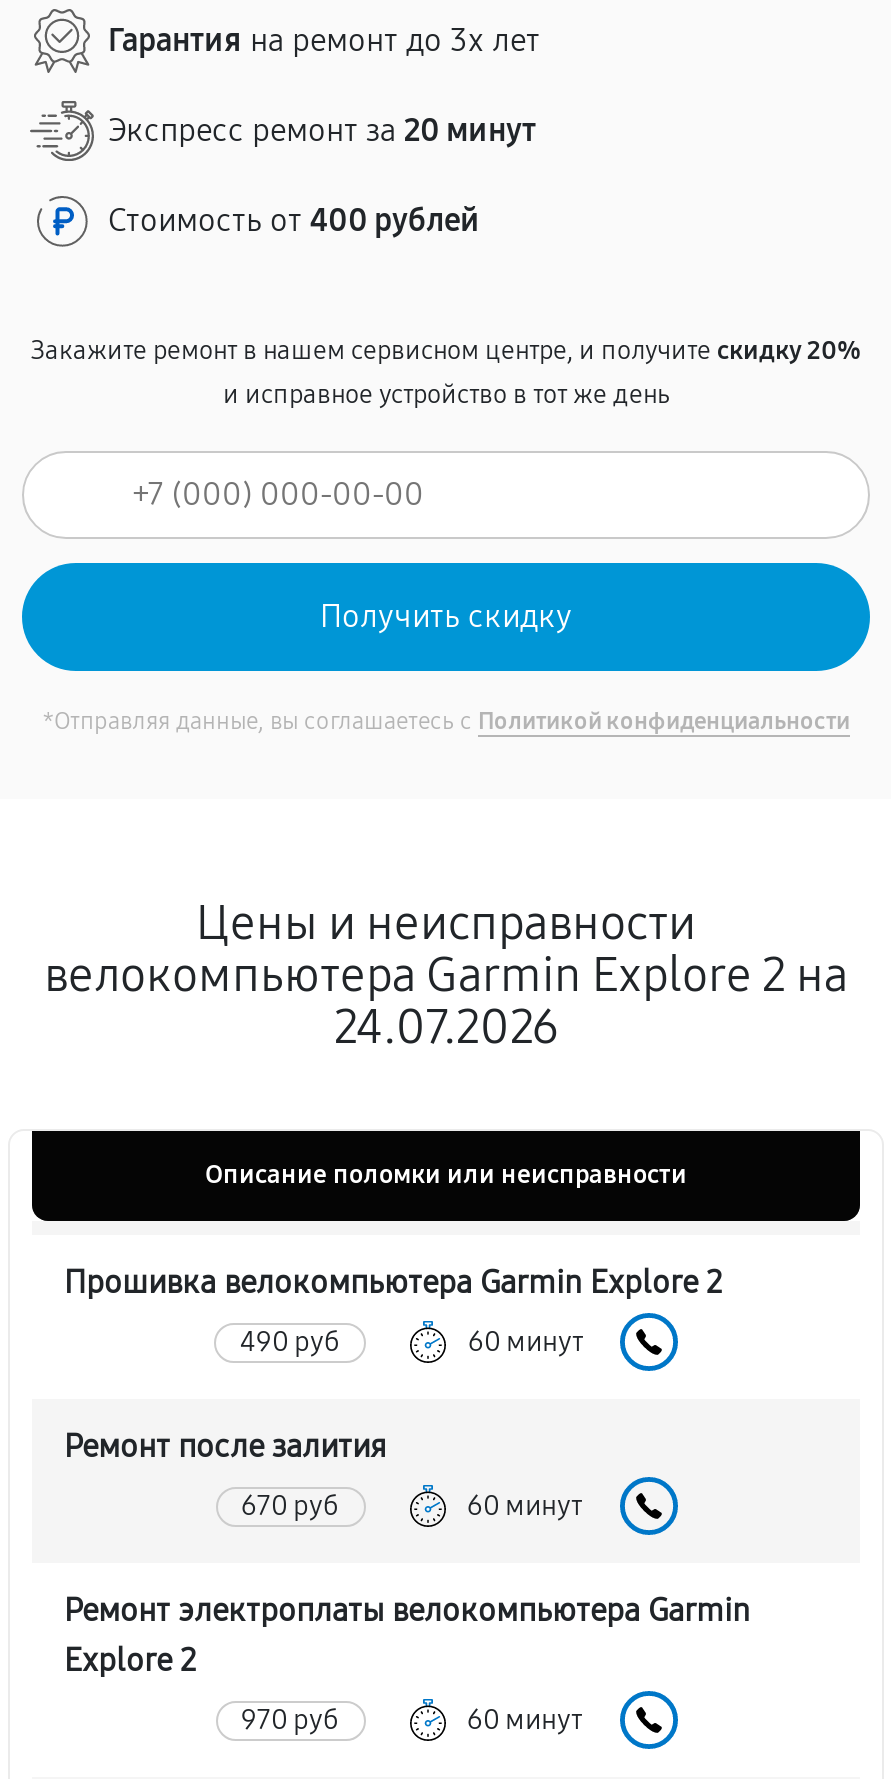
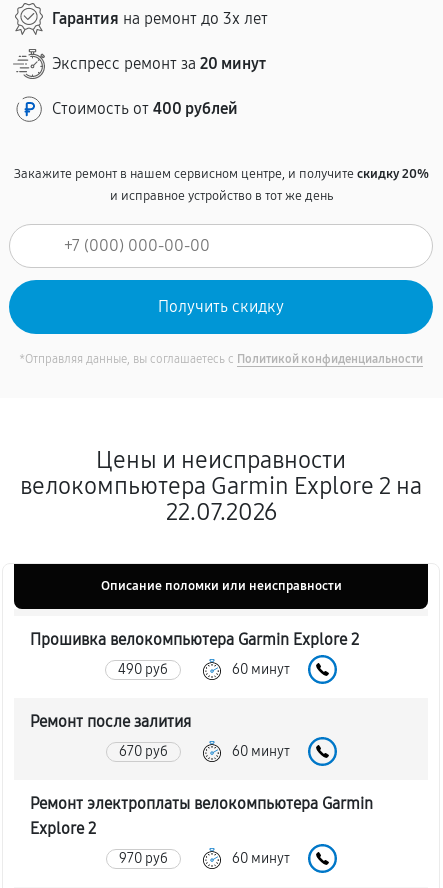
[334,999,558,1055] 24.07.2026 -> [165,498,276,526] 22.07.2026

